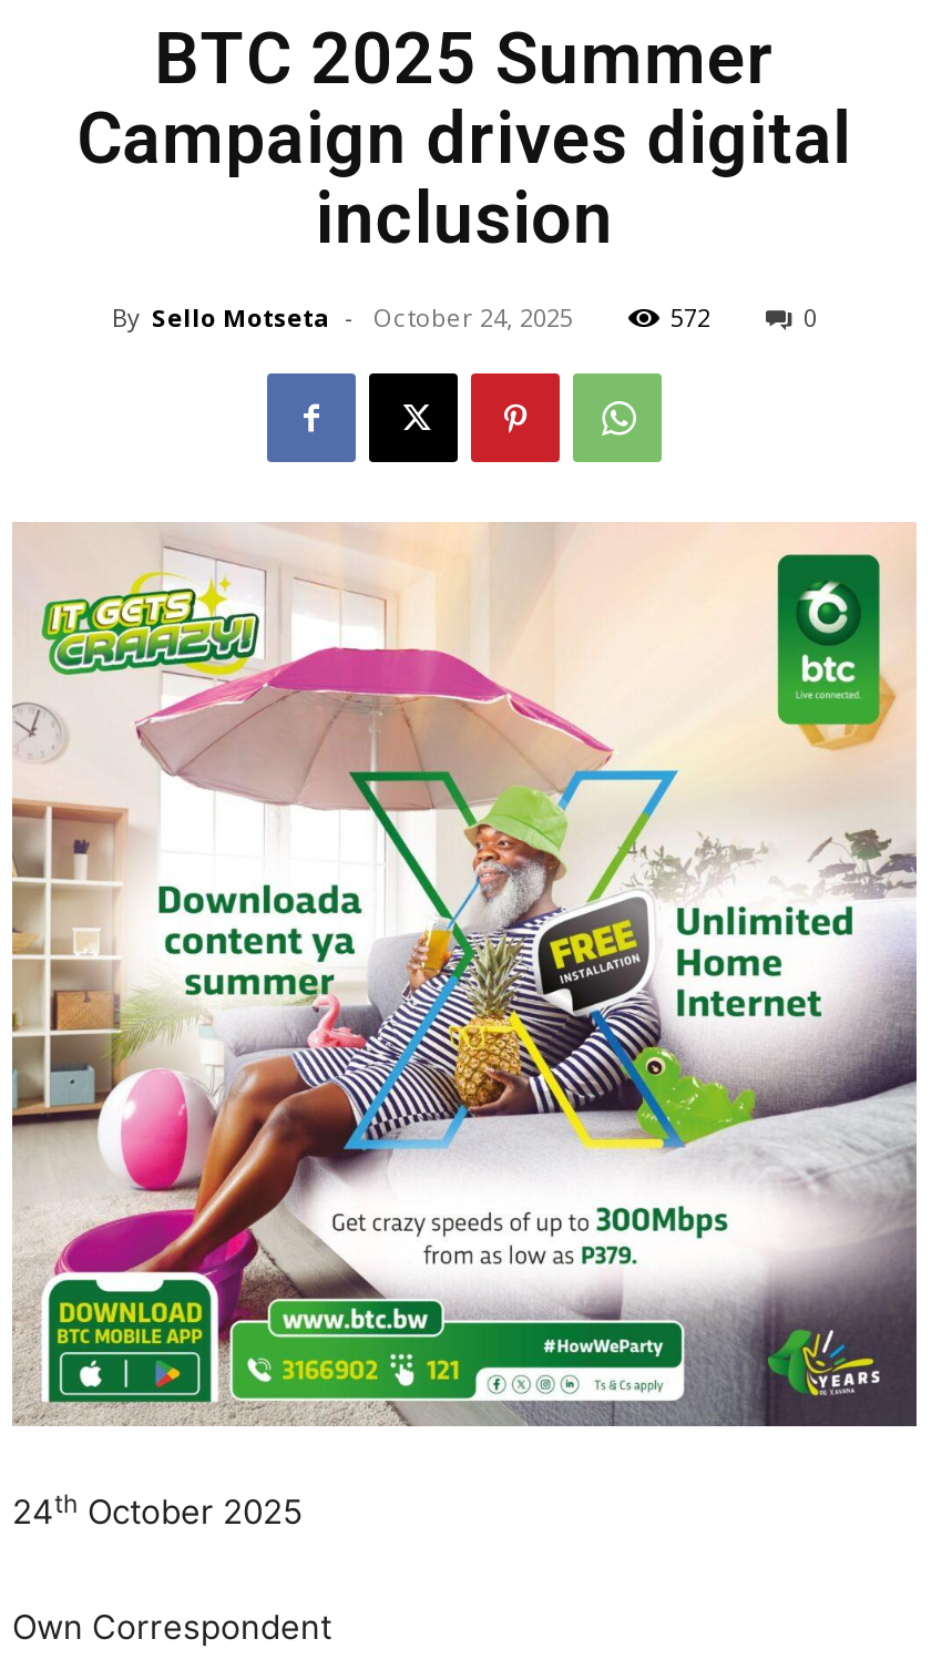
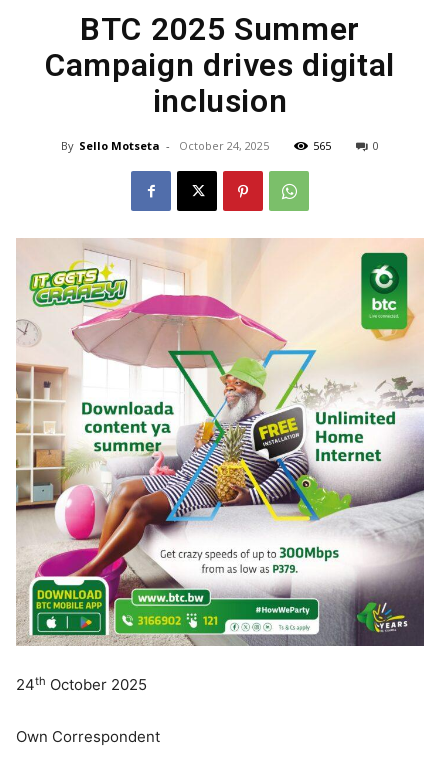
[671,301,710,335] 572 -> [313,138,331,153] 565

